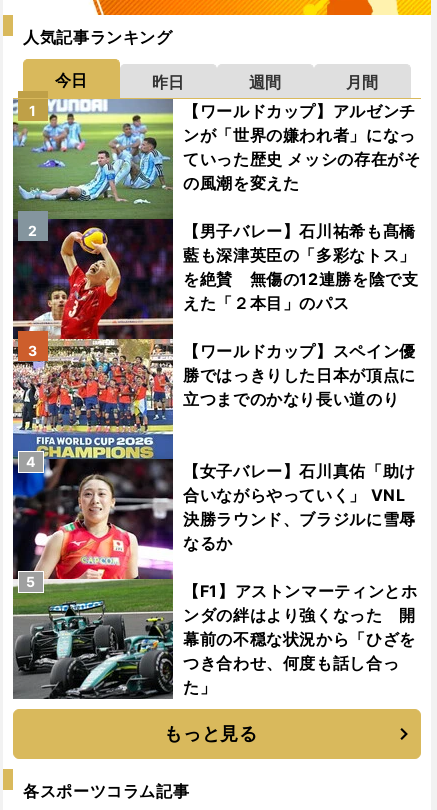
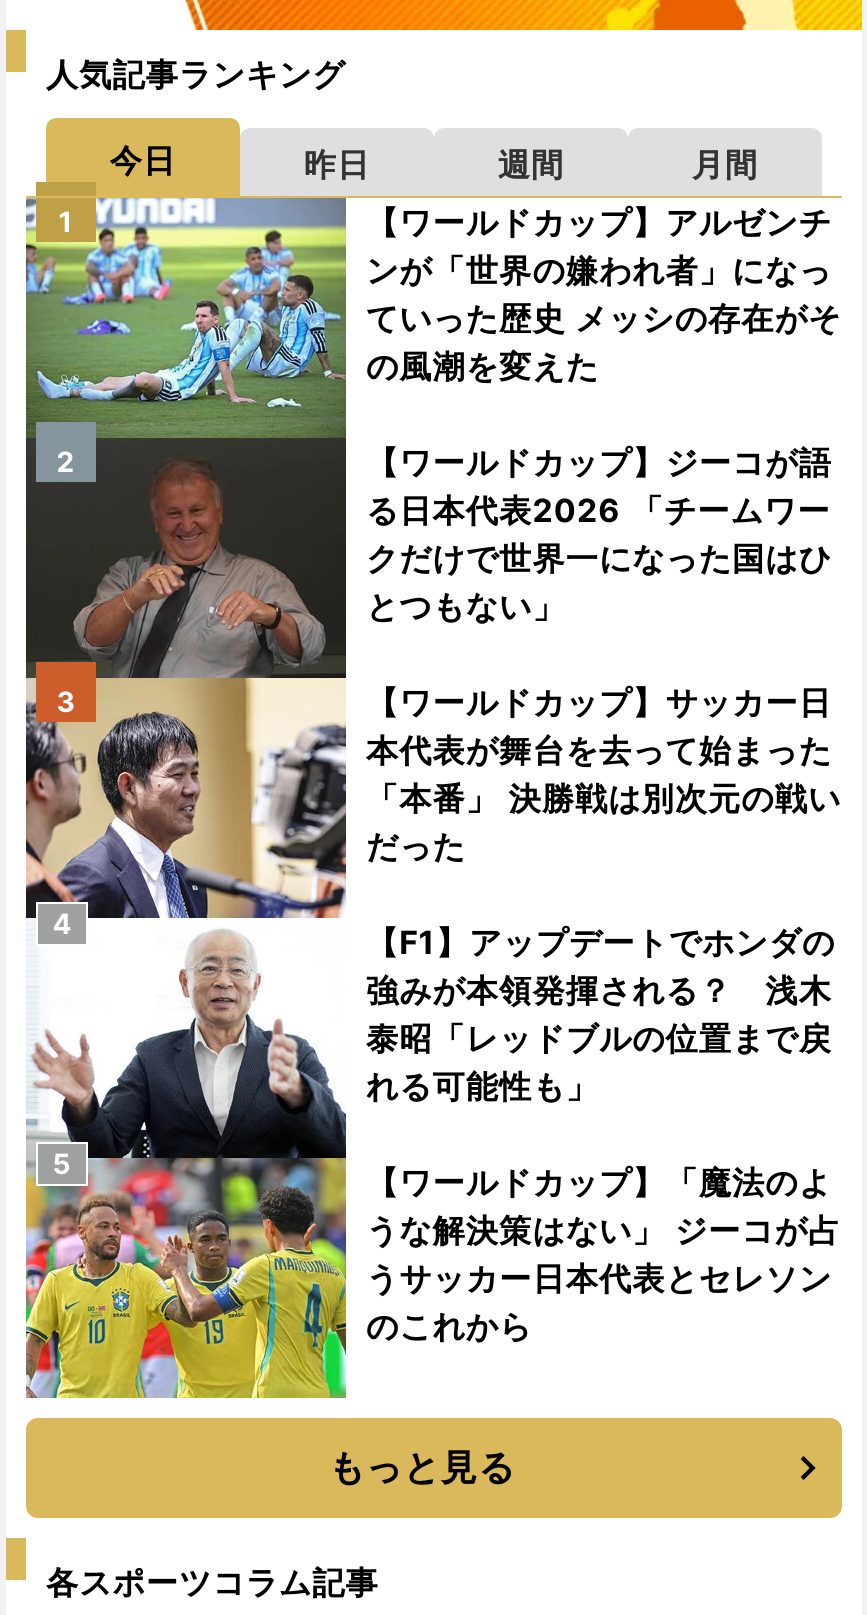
[12,220,419,700] [image] | 【男子バレー】石川祐希も髙橋 | 藍も深津英臣の「多彩なトス」 | を絶賛 無傷の12連勝を陰で支 | えた「２本目」のパス -> [24,442,832,1400] [image] | 【ワールドカップ】ジーコが語 | る日本代表2026 「チームワー | クだけで世界一になった国はひ | とつもない」
[183,341,416,409] 【ワールドカップ】スペイン優 | 勝ではっきりした日本が頂点に | 立つまでのかなり長い道のり -> [366,682,841,866] 【ワールドカップ】サッカー日 | 本代表が舞台を去って始まった | 「本番」 決勝戦は別次元の戦い | だった
[183,461,416,553] 【女子バレー】石川真佑「助け | 合いながらやっていく」 VNL | 決勝ラウンド、ブラジルに雪辱 | なるか -> [366,922,835,1106] 【F1】アップデートでホンダの | 強みが本領発揮される？ 浅木 | 泰昭「レッドブルの位置まで戻 | れる可能性も」
[183,581,418,697] 【F1】アストンマーティンとホ | ンダの絆はより強くなった 開 | 幕前の不穏な状況から「ひざを | つき合わせ、何度も話し合っ | た」 -> [366,1162,841,1346] 【ワールドカップ】「魔法のよ | うな解決策はない」 ジーコが占 | うサッカー日本代表とセレソン | のこれから

